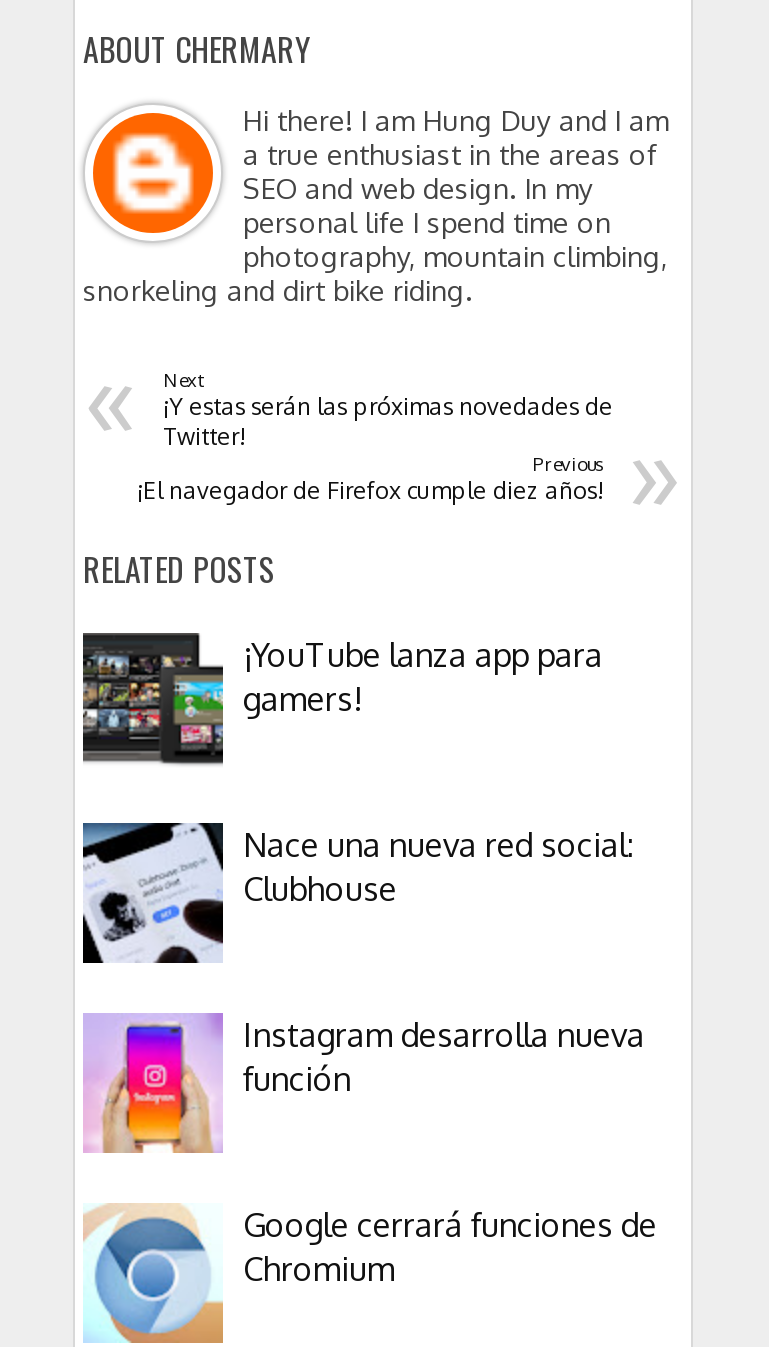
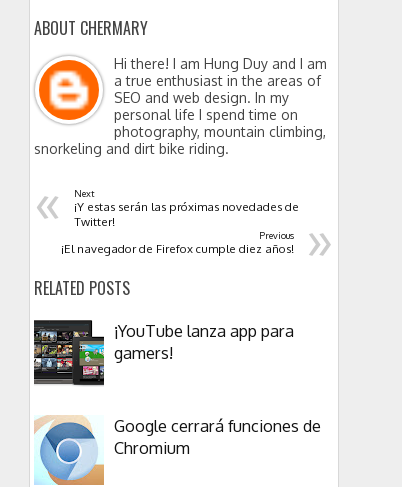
[81,821,645,1098] [image] | Nace una nueva red social: | Clubhouse | Instagram desarrolla nueva | función -> none
[83,1013,223,1155] [image] -> none

